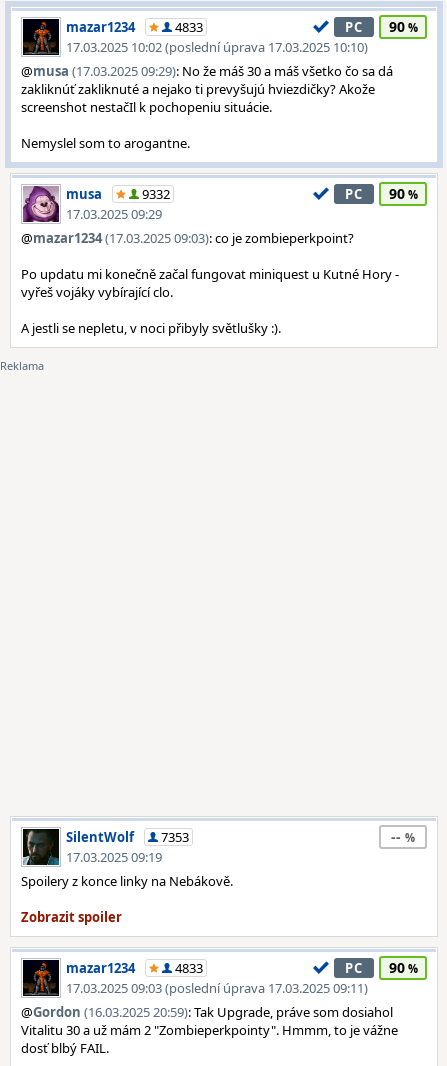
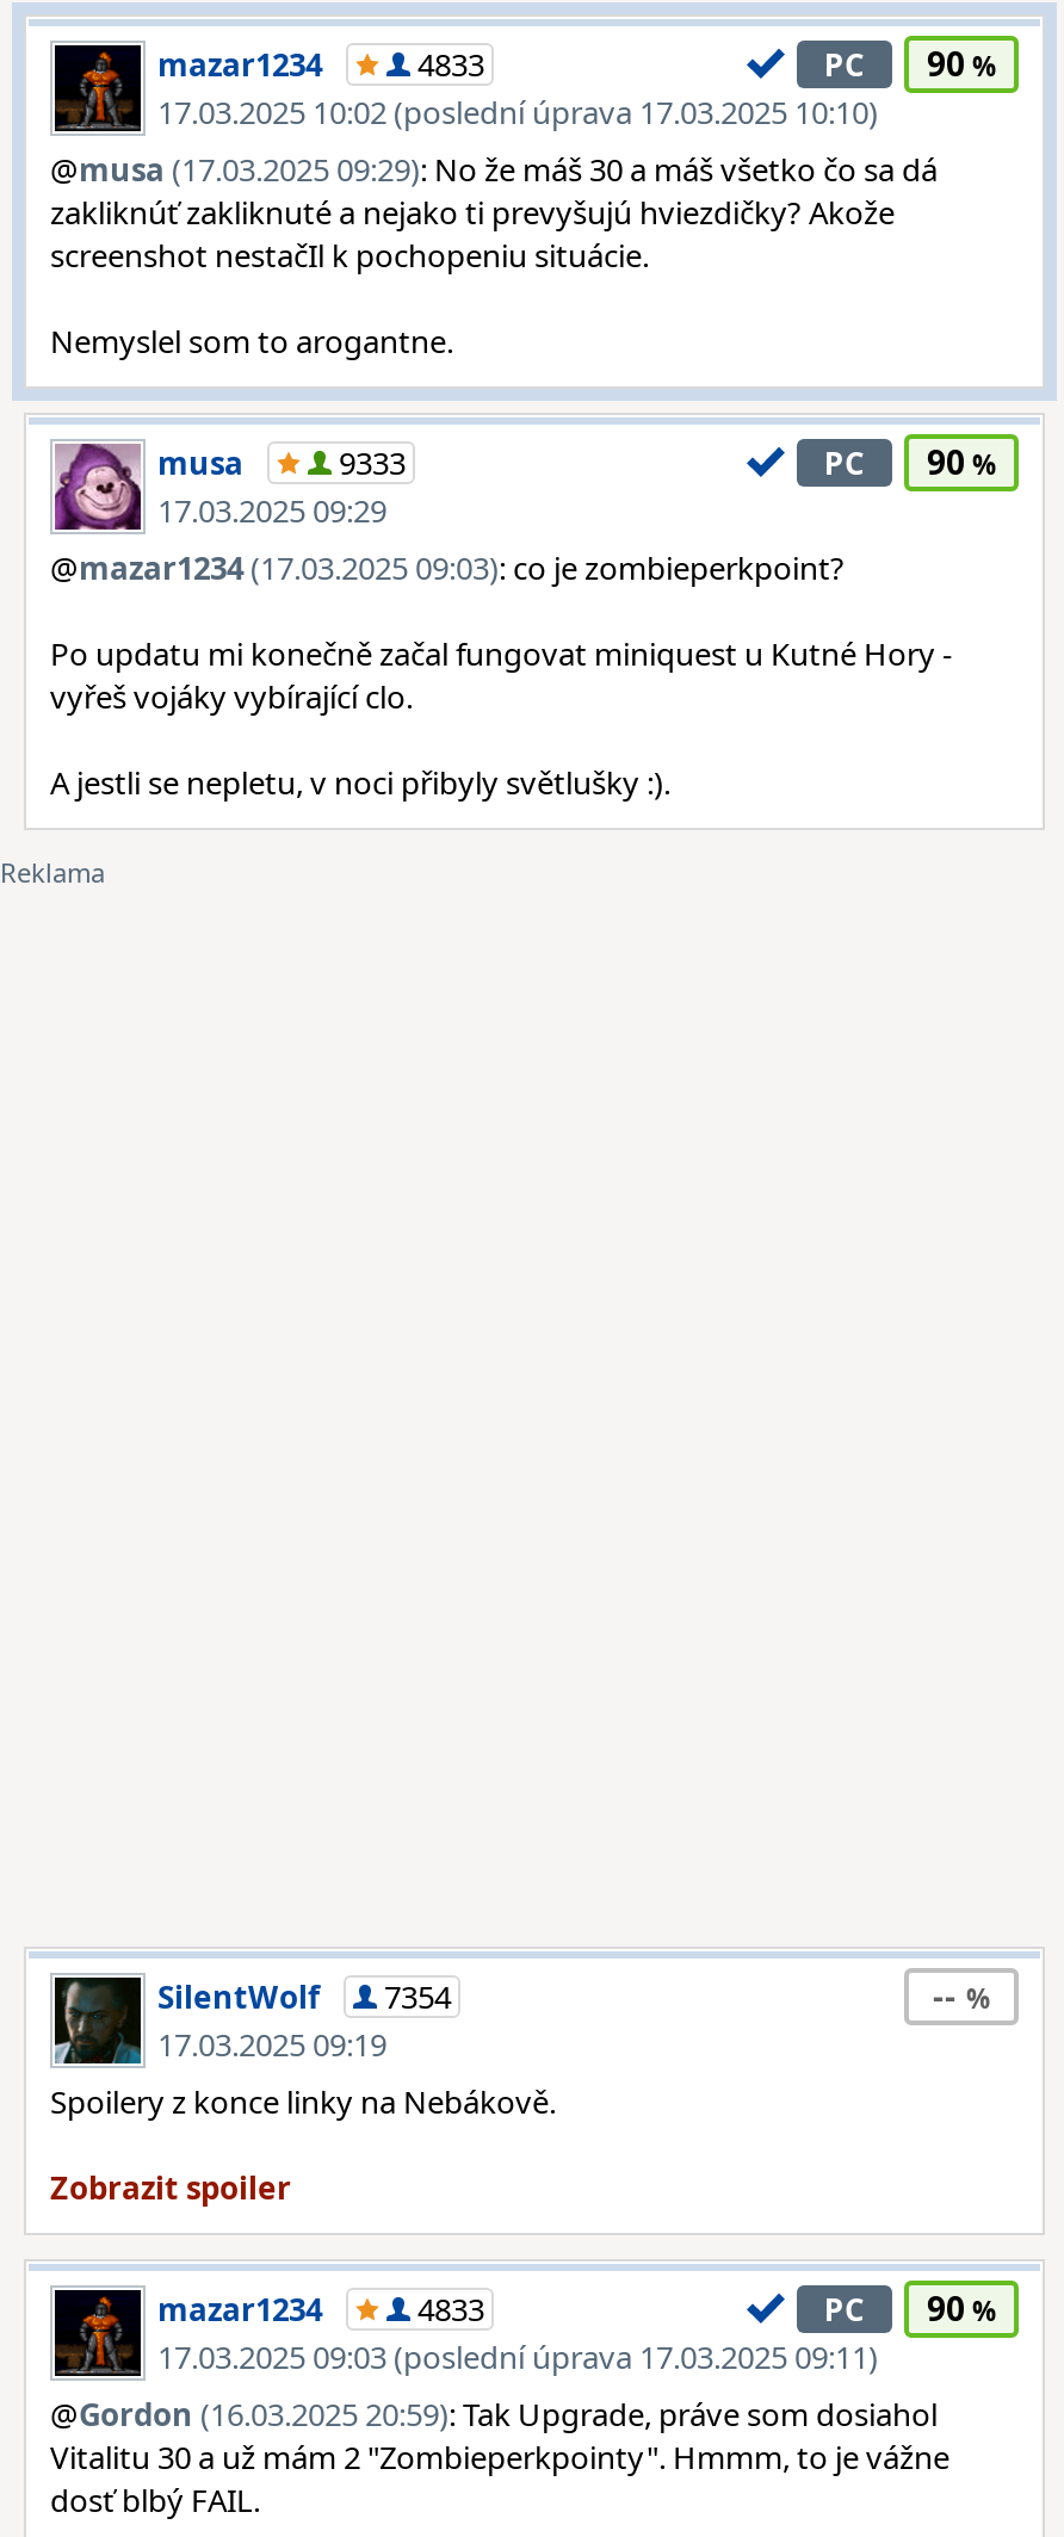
[142,185,170,203] 9332 -> [339,441,406,484] 9333
[66,828,189,846] SilentWolf 7353 -> [157,1975,451,2018] SilentWolf 7354

